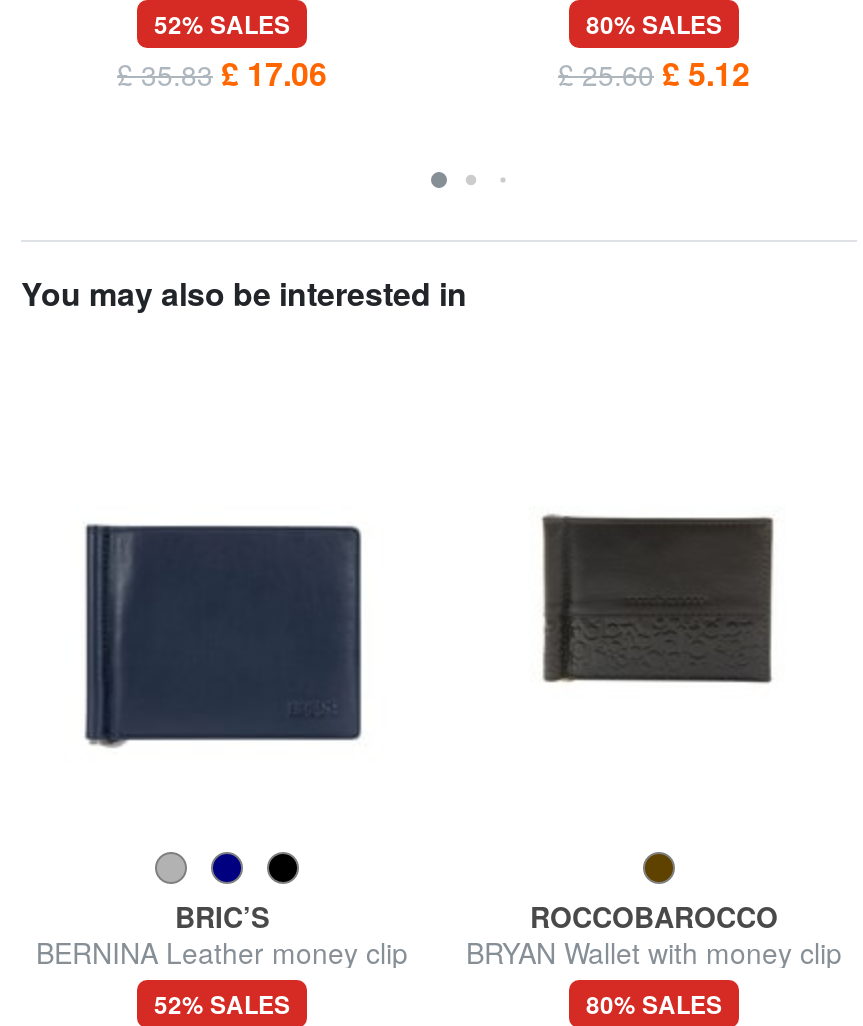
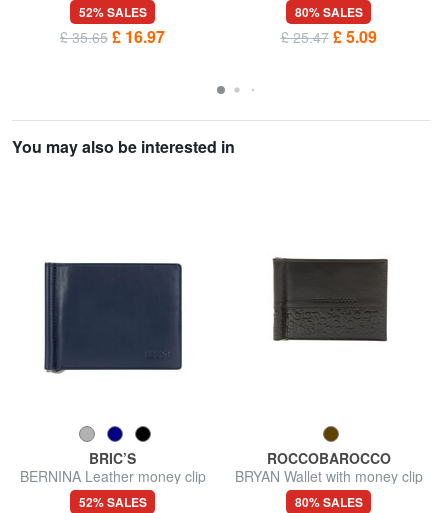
[117,50,327,96] £ 35.83 £ 17.06 -> [60,25,165,48] £ 35.65 £ 16.97
[558,50,750,96] £ 25.60 £ 5.12 -> [280,25,376,48] £ 25.47 £ 5.09

